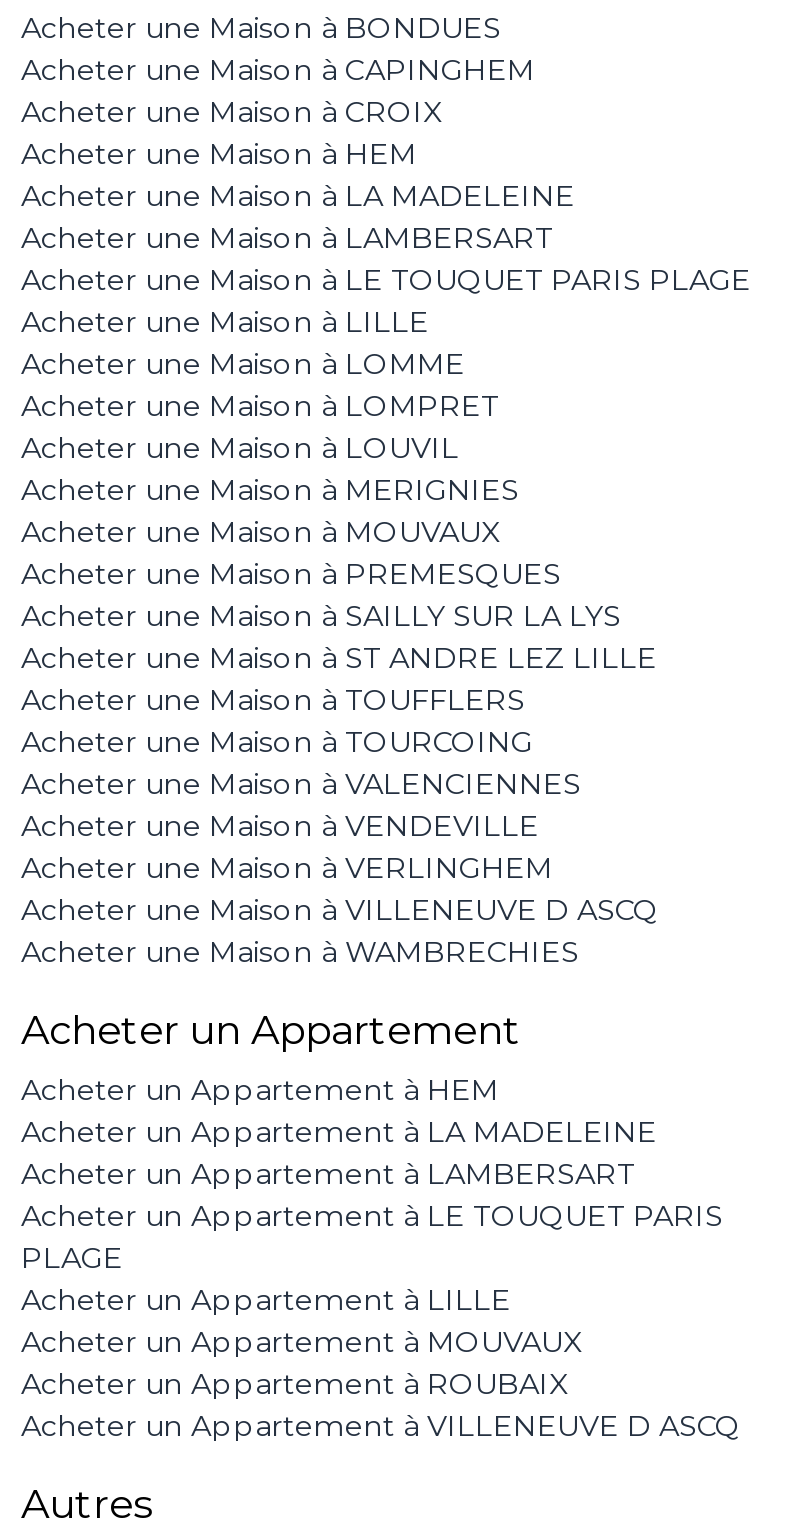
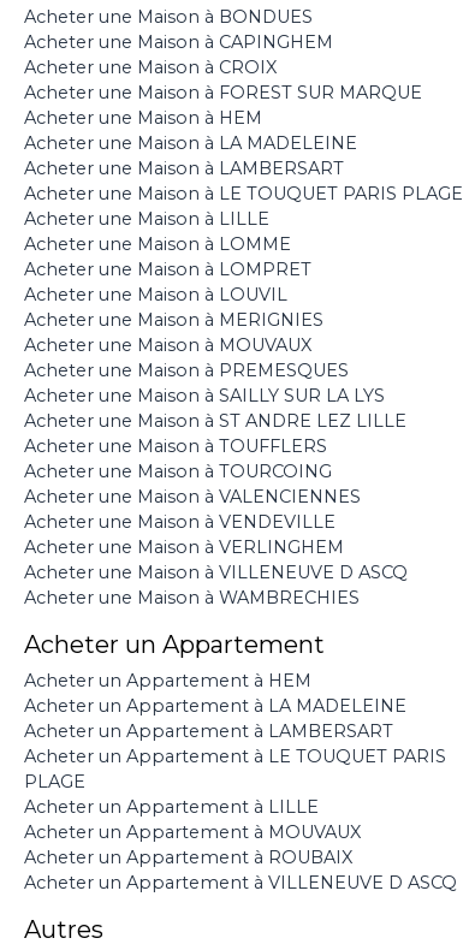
none -> [24,82,422,103] Acheter une Maison à FOREST SUR MARQUE

